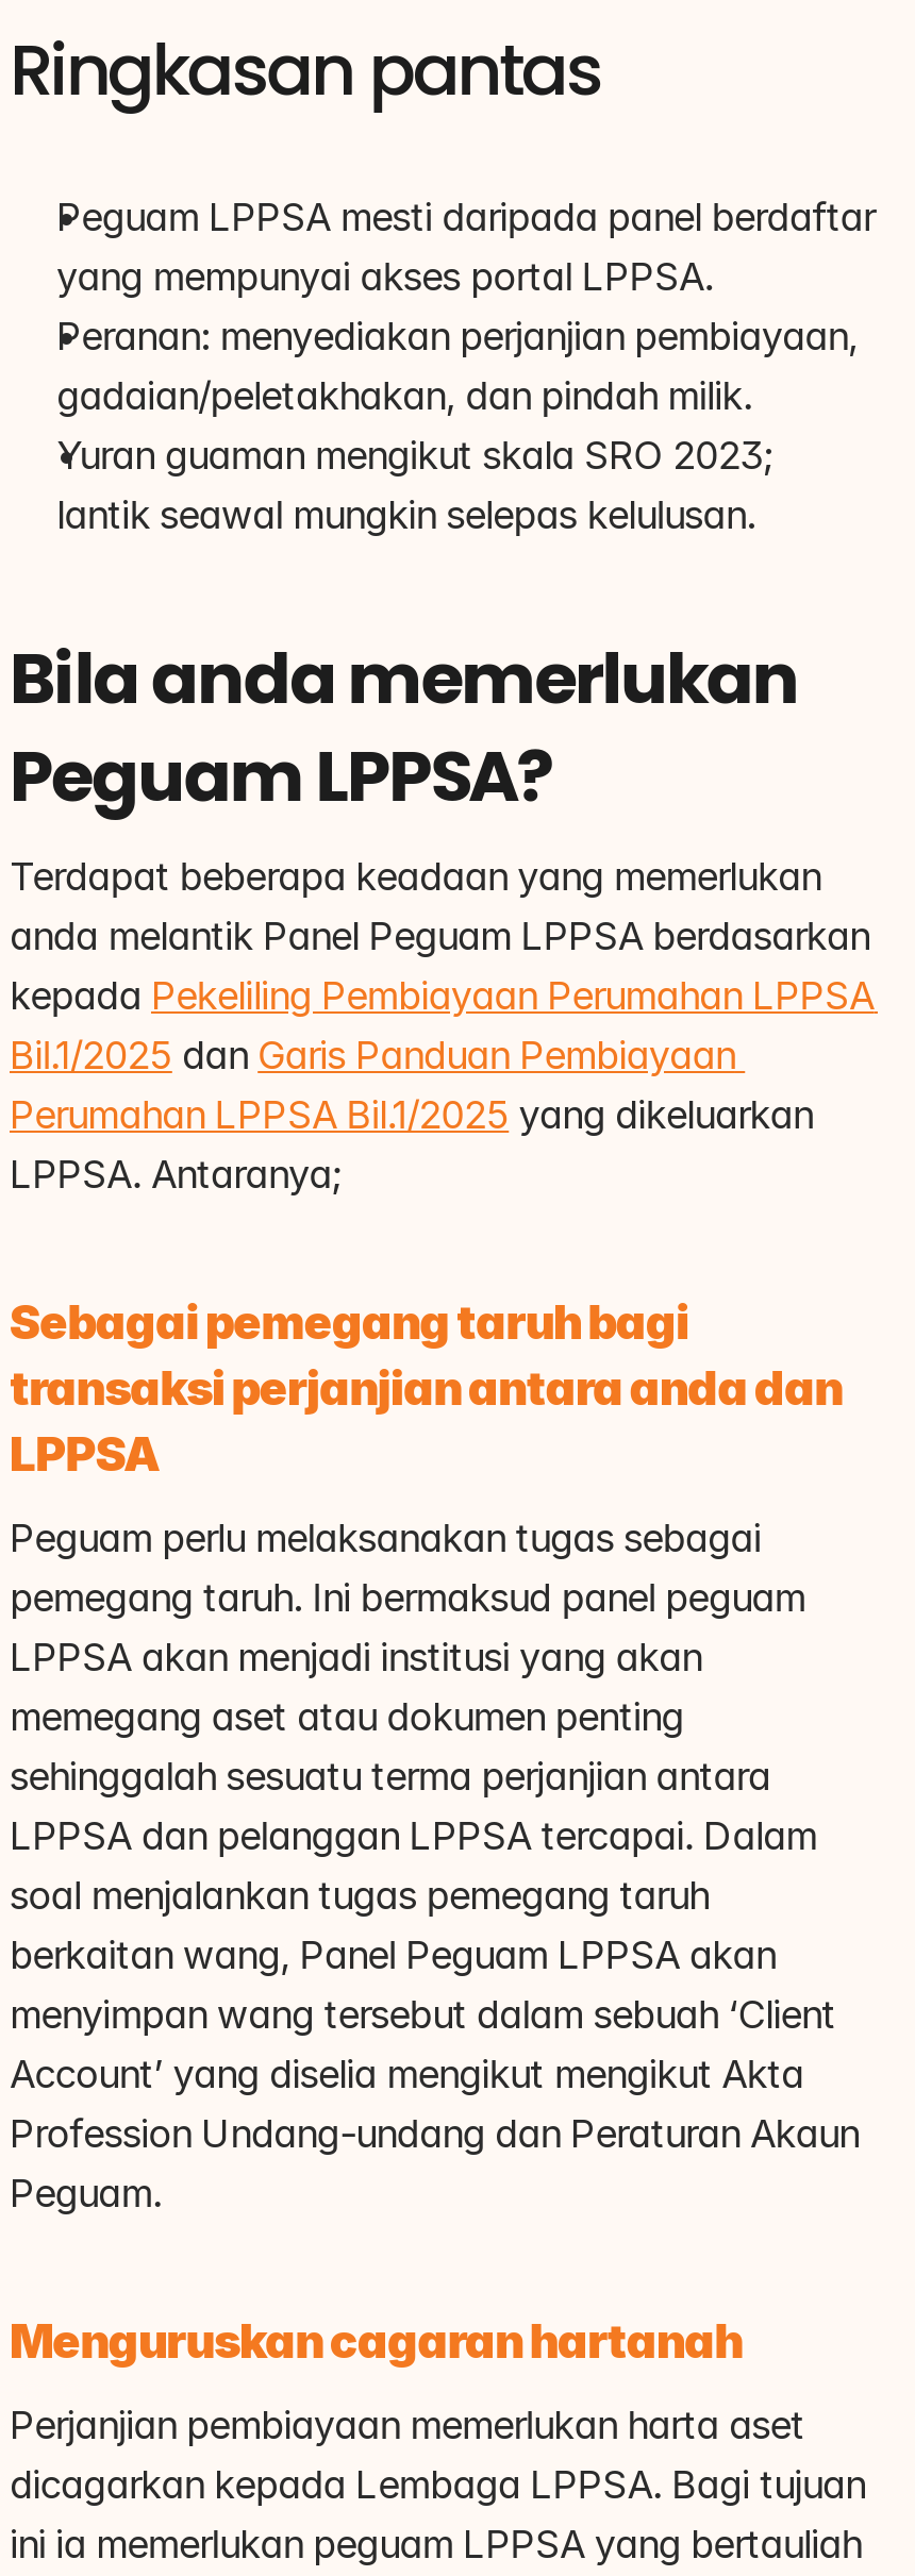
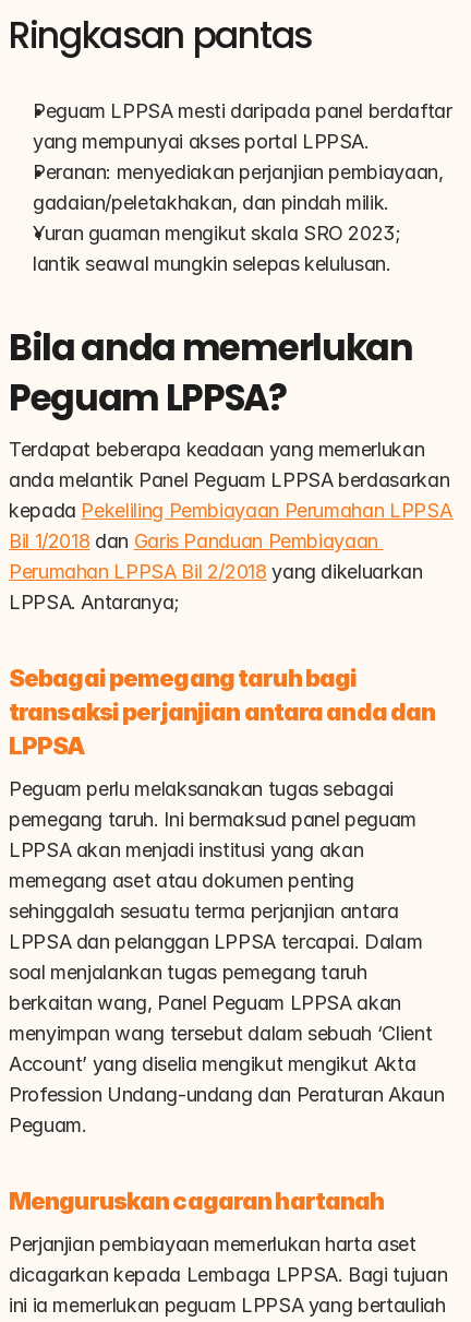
[10,1033,813,1137] Bil.1/2025 dan Garis Panduan Pembiayaan | Perumahan LPPSA Bil.1/2025 yang dikeluarkan -> [9,529,422,583] Bil 1/2018 dan Garis Panduan Pembiayaan | Perumahan LPPSA Bil 2/2018 yang dikeluarkan

